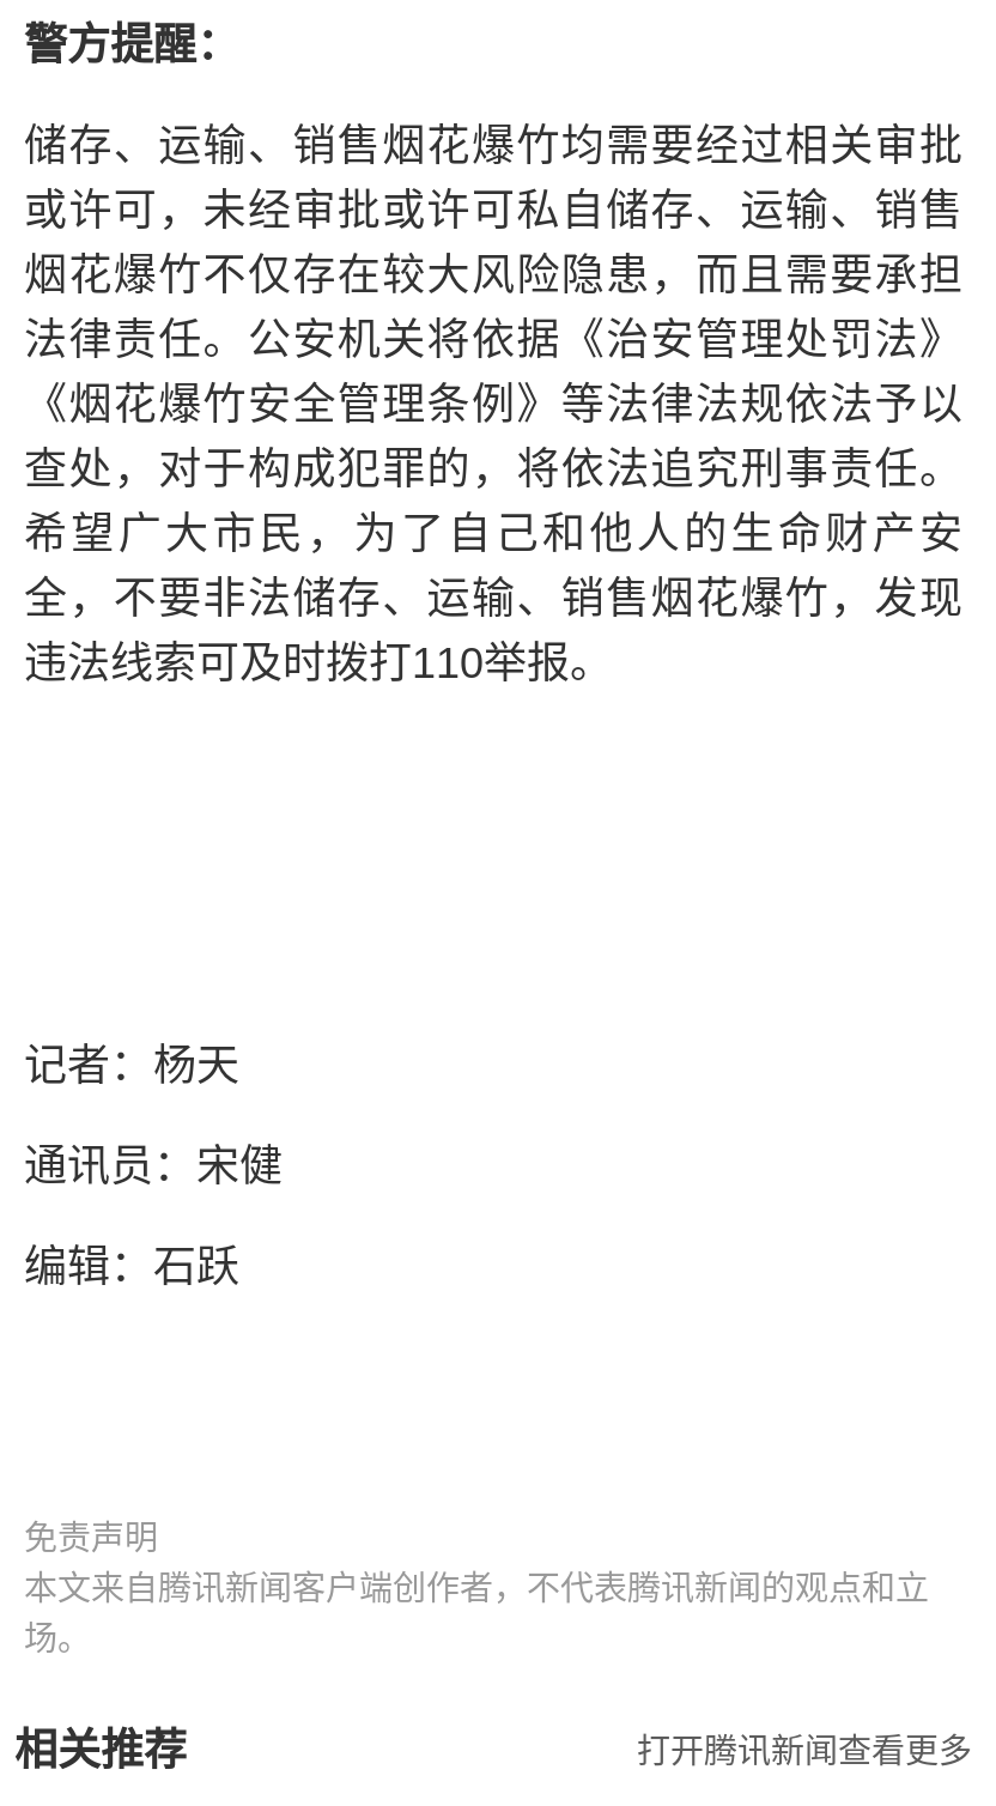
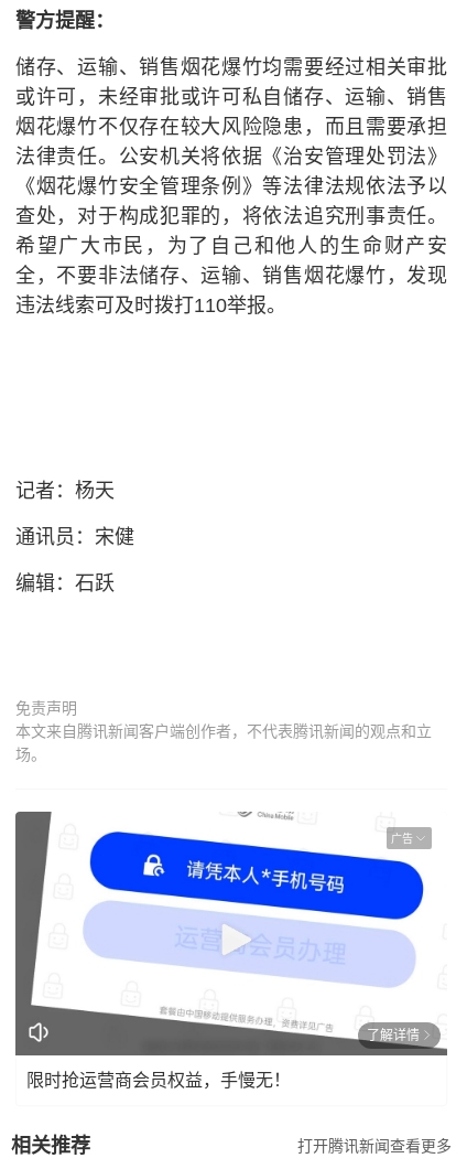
none -> [14,811,448,1057] [image] | 广告
none -> [26,1027,420,1089] 了解详情 | 限时抢运营商会员权益，手慢无！

